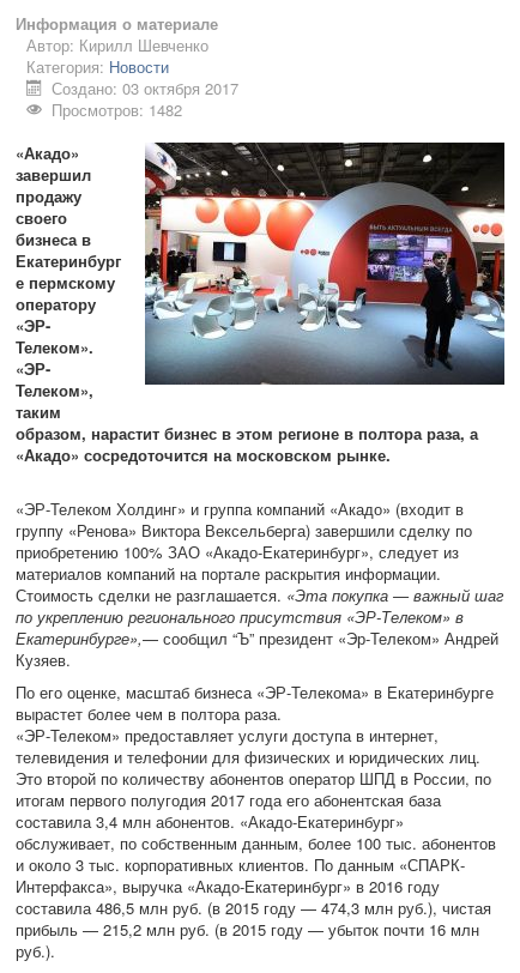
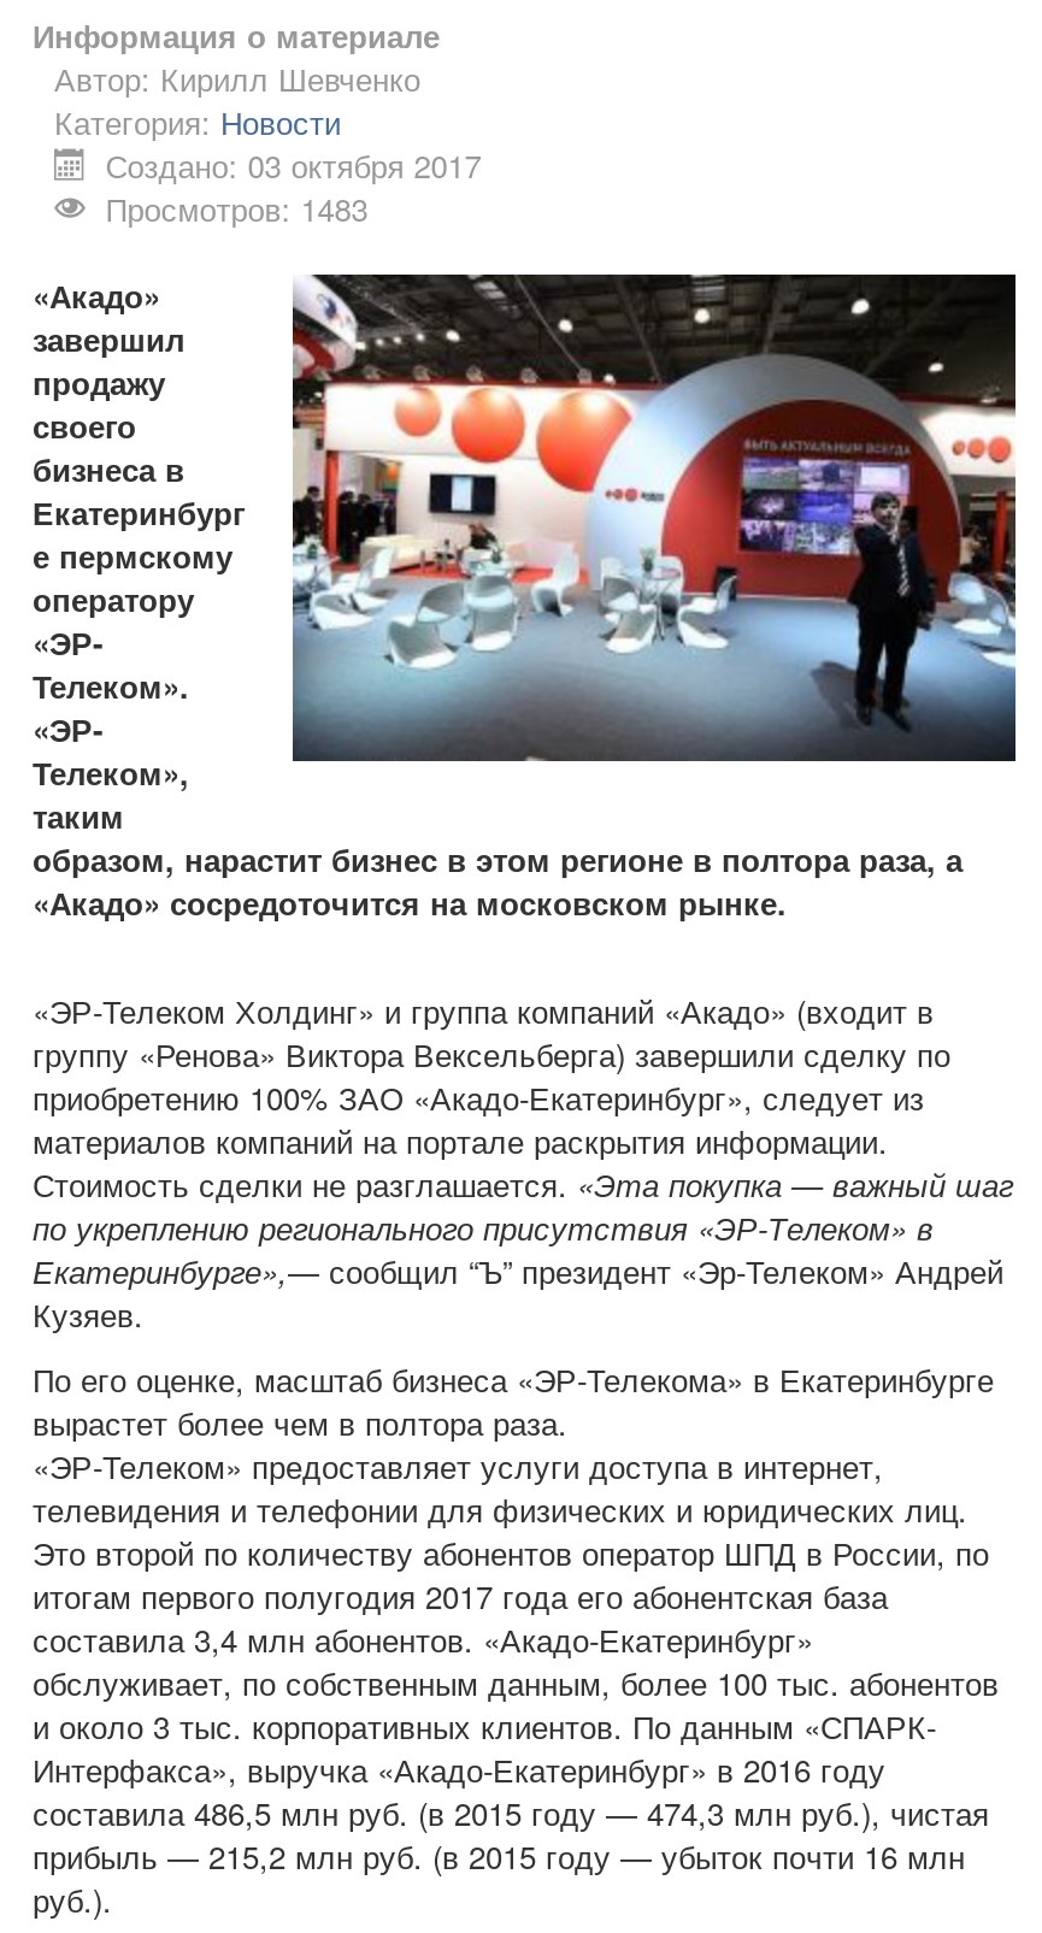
[52,98,182,121] Просмотров: 1482 -> [105,185,368,231] Просмотров: 1483

